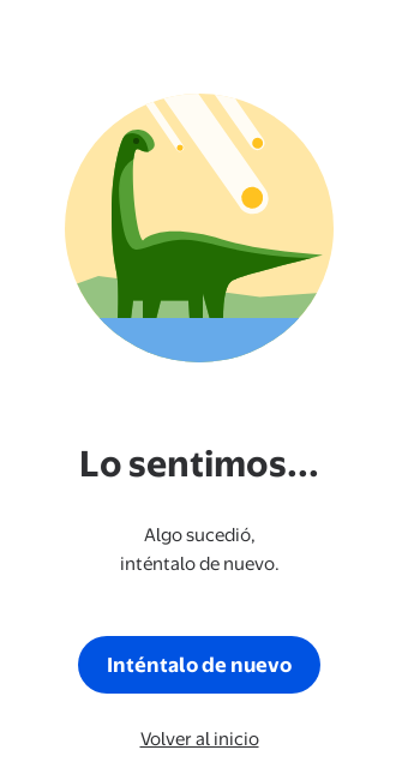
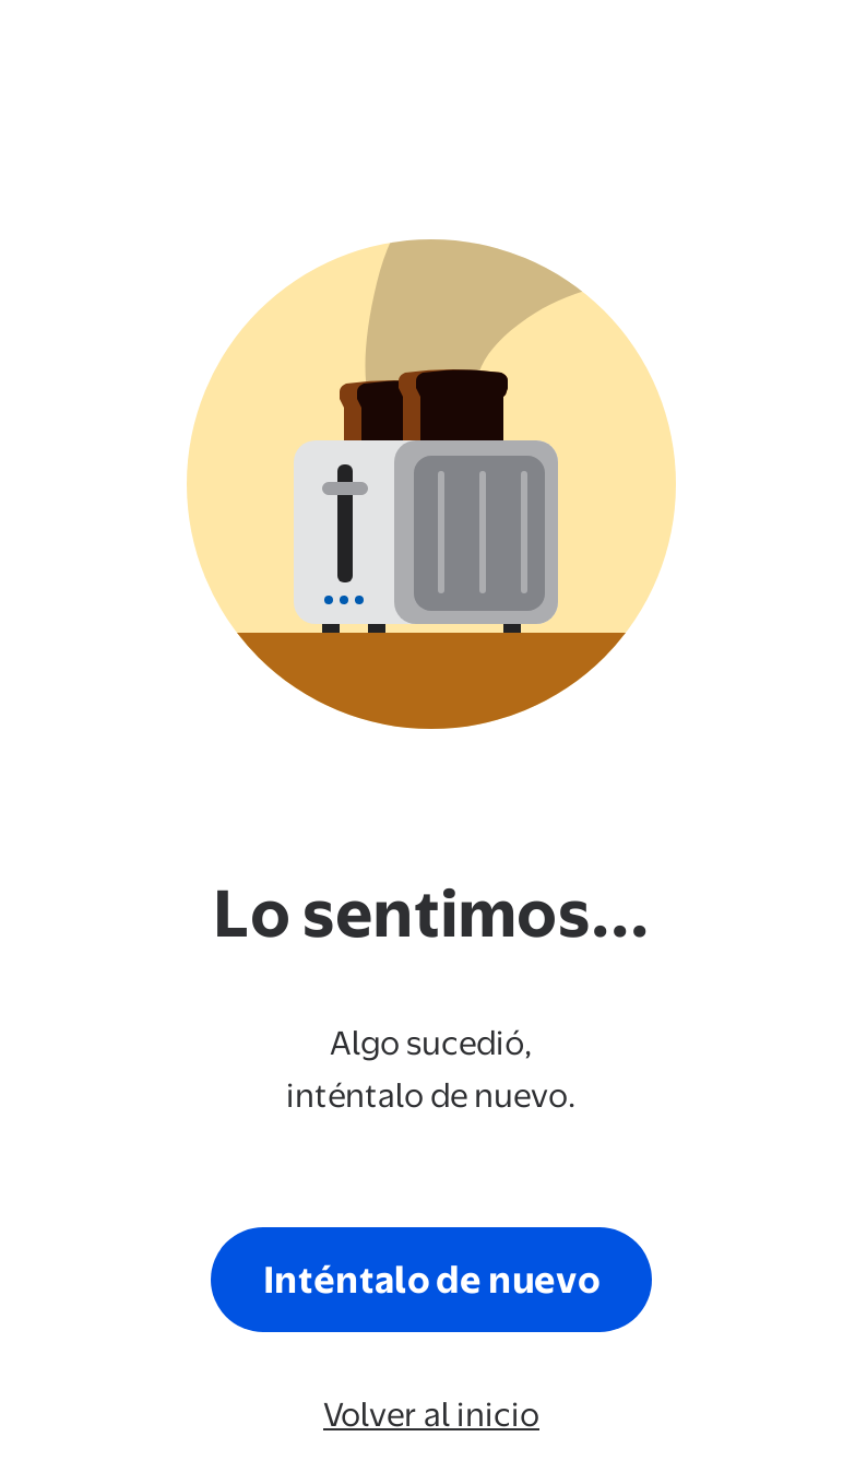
[77,95,322,364] [image] -> [211,239,648,731] [image]

